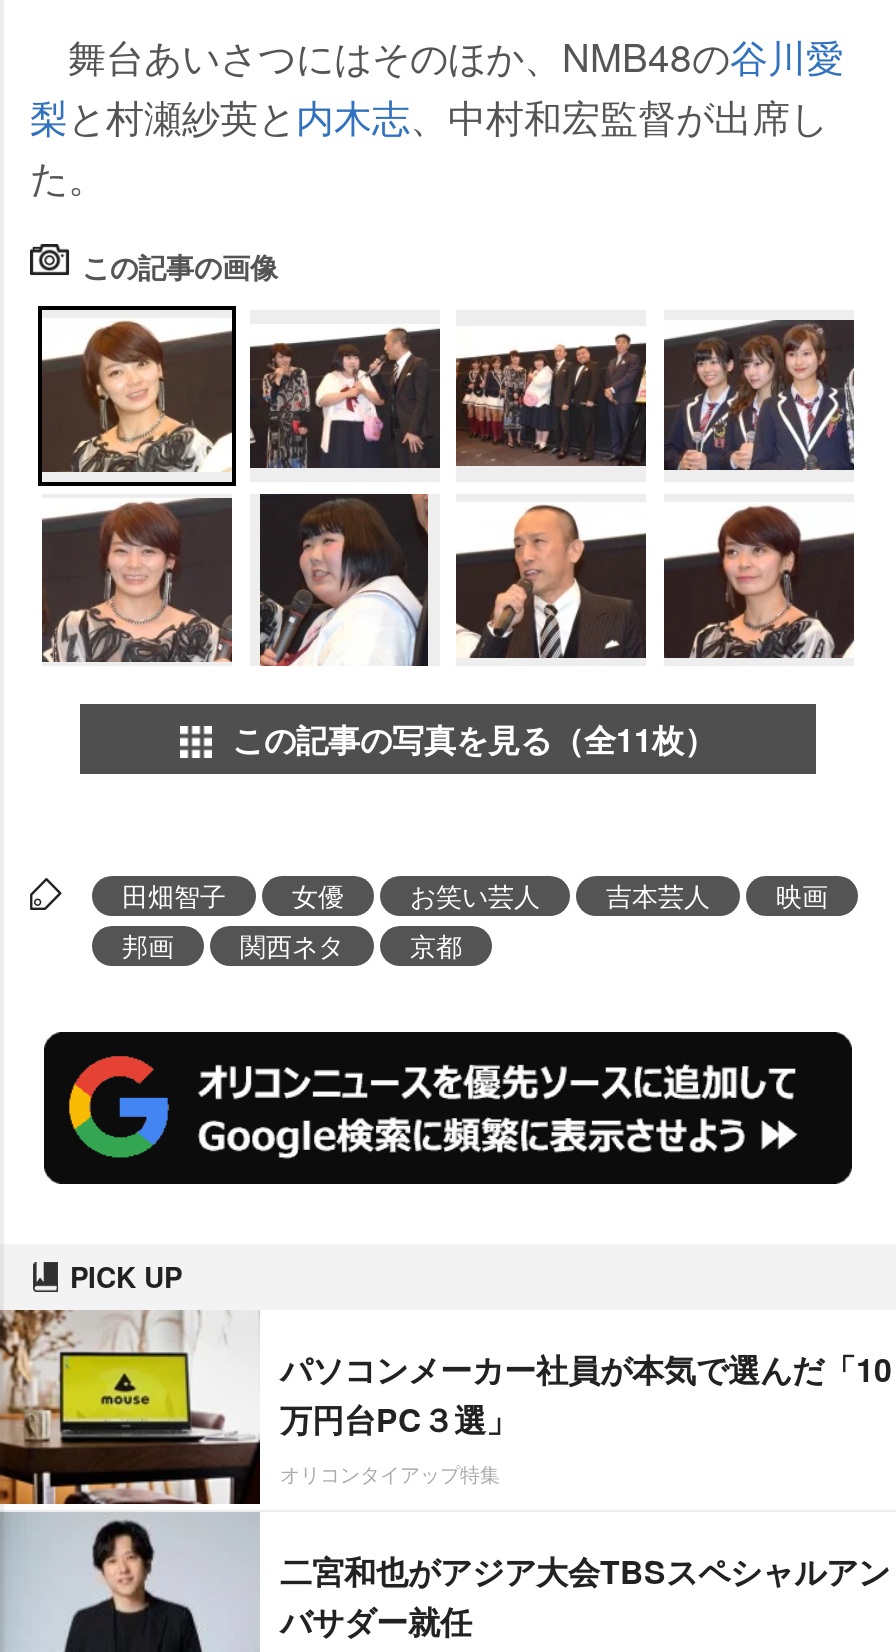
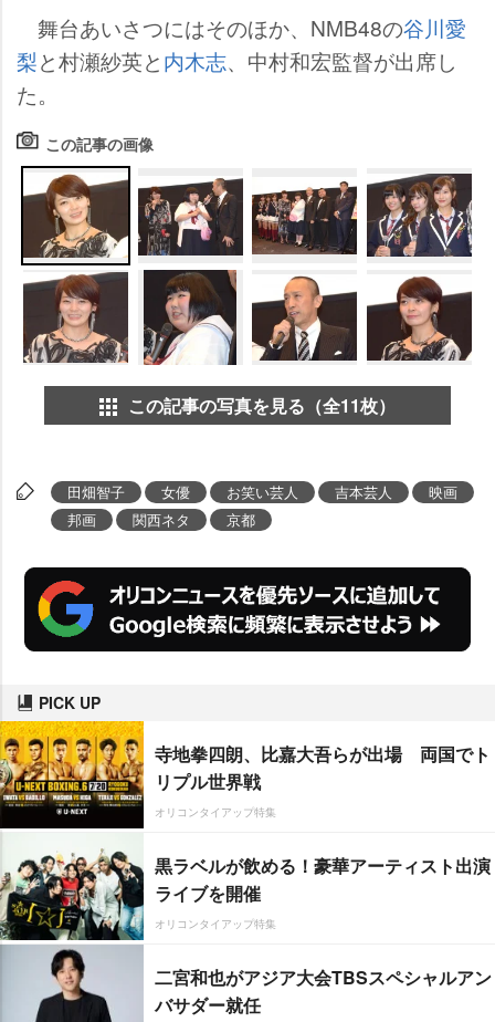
[6,1308,892,1506] [image] | パソコンメーカー社員が本気で選んだ「10 | 万円台PC３選」 -> [3,720,491,941] [image] | 寺地拳四朗、比嘉大吾らが出場 両国でト | リプル世界戦 | オリコンタイアップ特集 | 黒ラベルが飲める！豪華アーティスト出演 | ライブを開催

